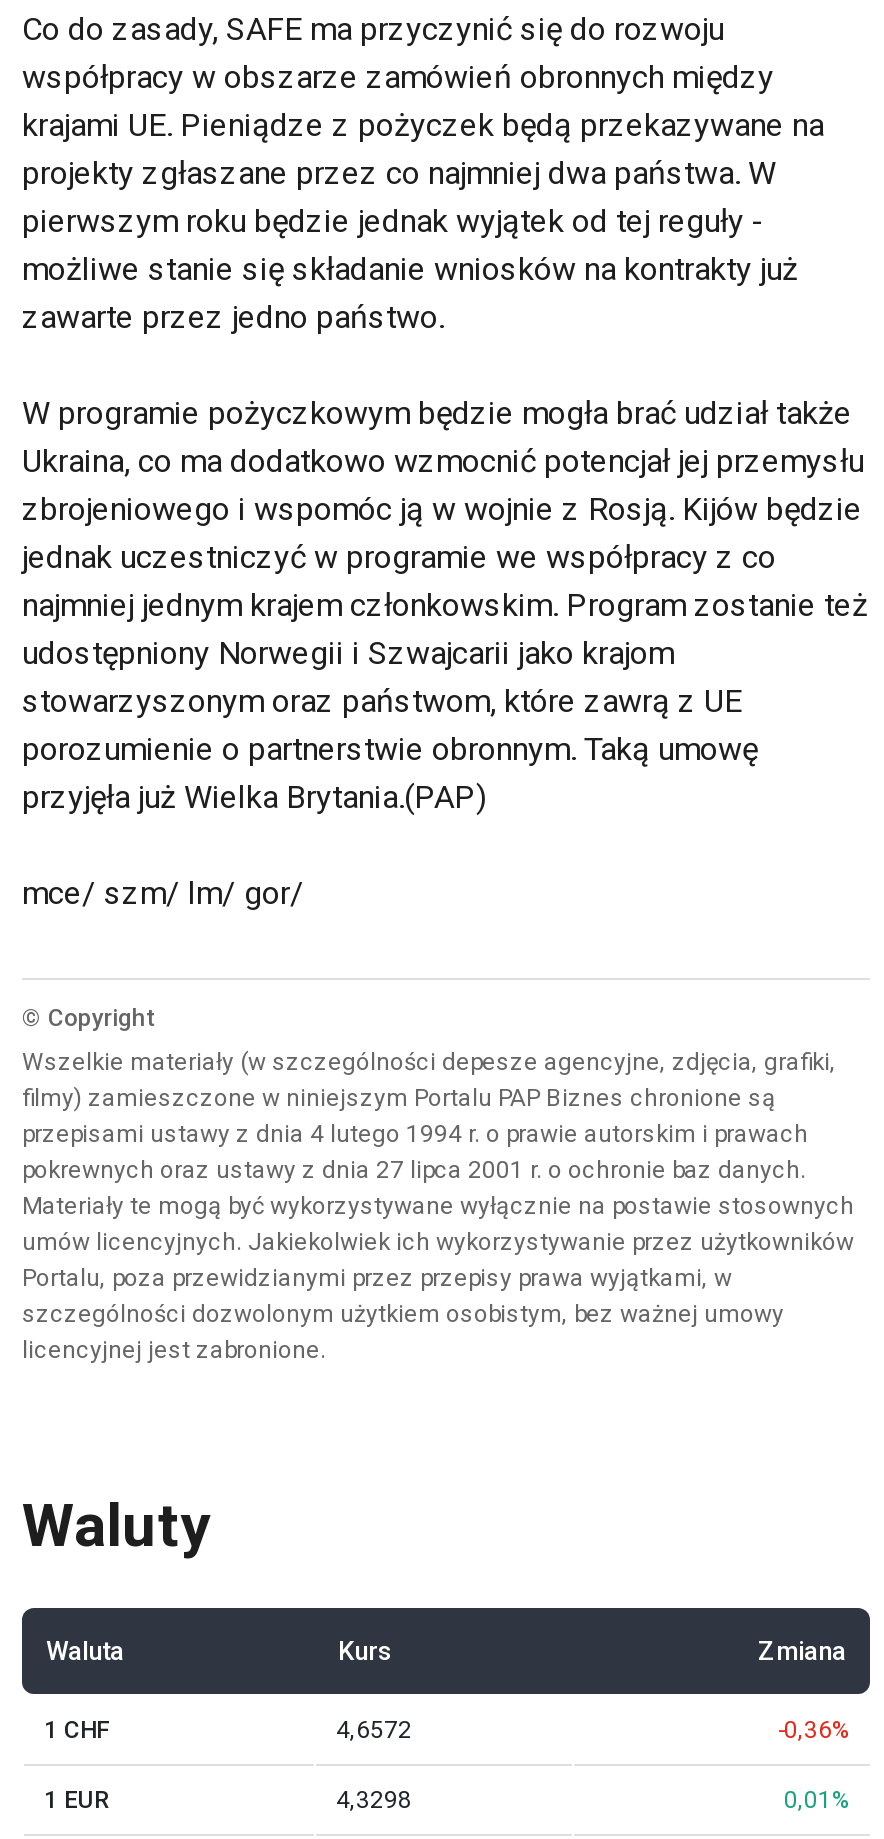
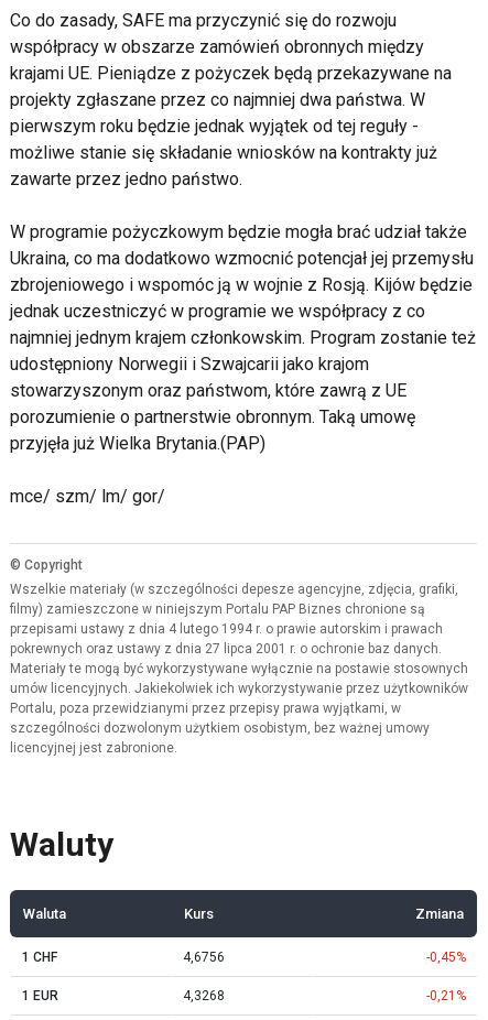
[336,1716,412,1744] 4,6572 -> [183,950,225,965] 4,6756
[778,1716,850,1744] -0,36% -> [426,950,466,965] -0,45%
[336,1786,412,1814] 4,3298 -> [183,988,225,1003] 4,3268
[784,1786,850,1814] 0,01% -> [426,988,466,1003] -0,21%

